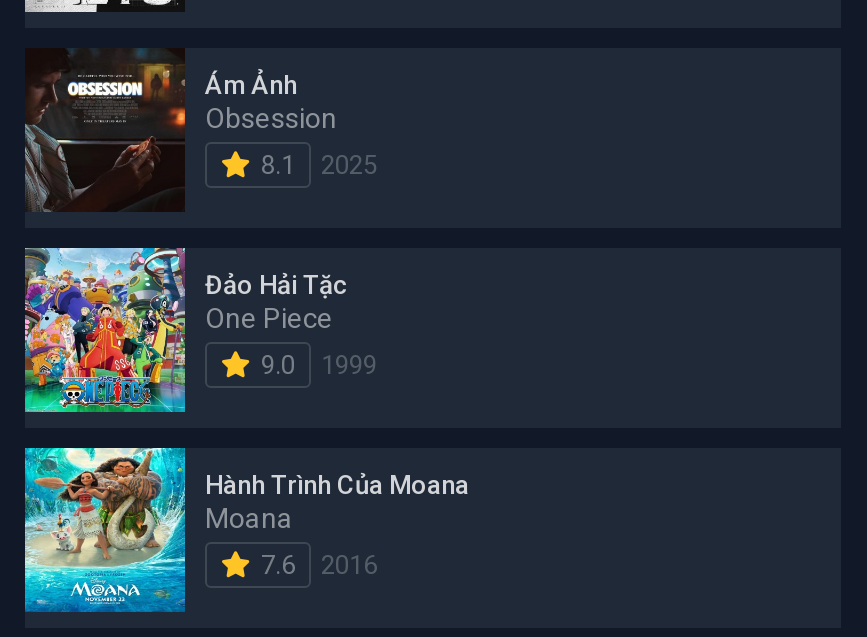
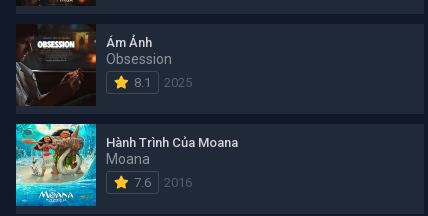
[23,246,377,414] [image] | Đảo Hải Tặc | One Piece | 9.0 | 1999 -> none

